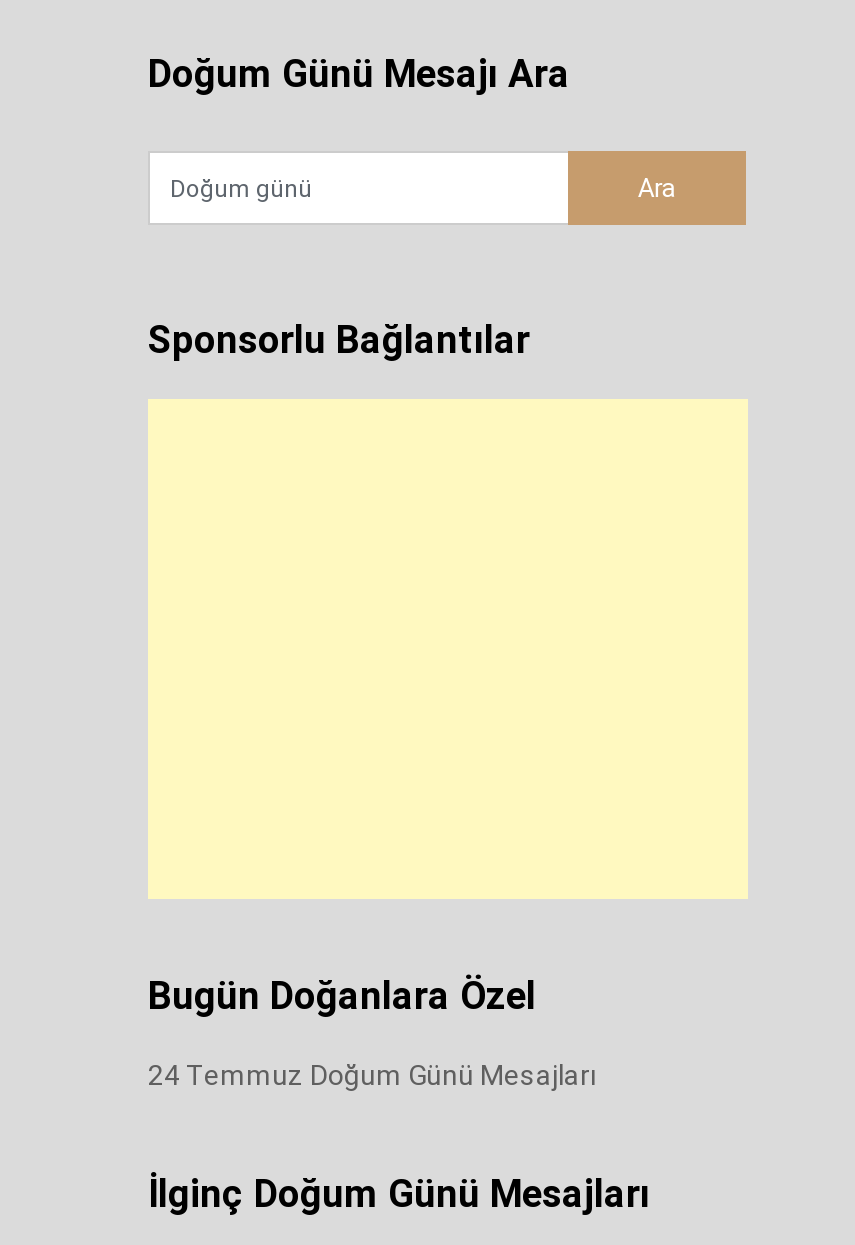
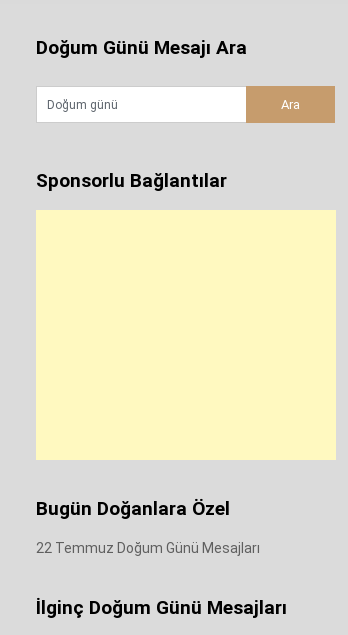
[148,1059,596,1091] 24 Temmuz Doğum Günü Mesajları -> [36,540,260,556] 22 Temmuz Doğum Günü Mesajları

